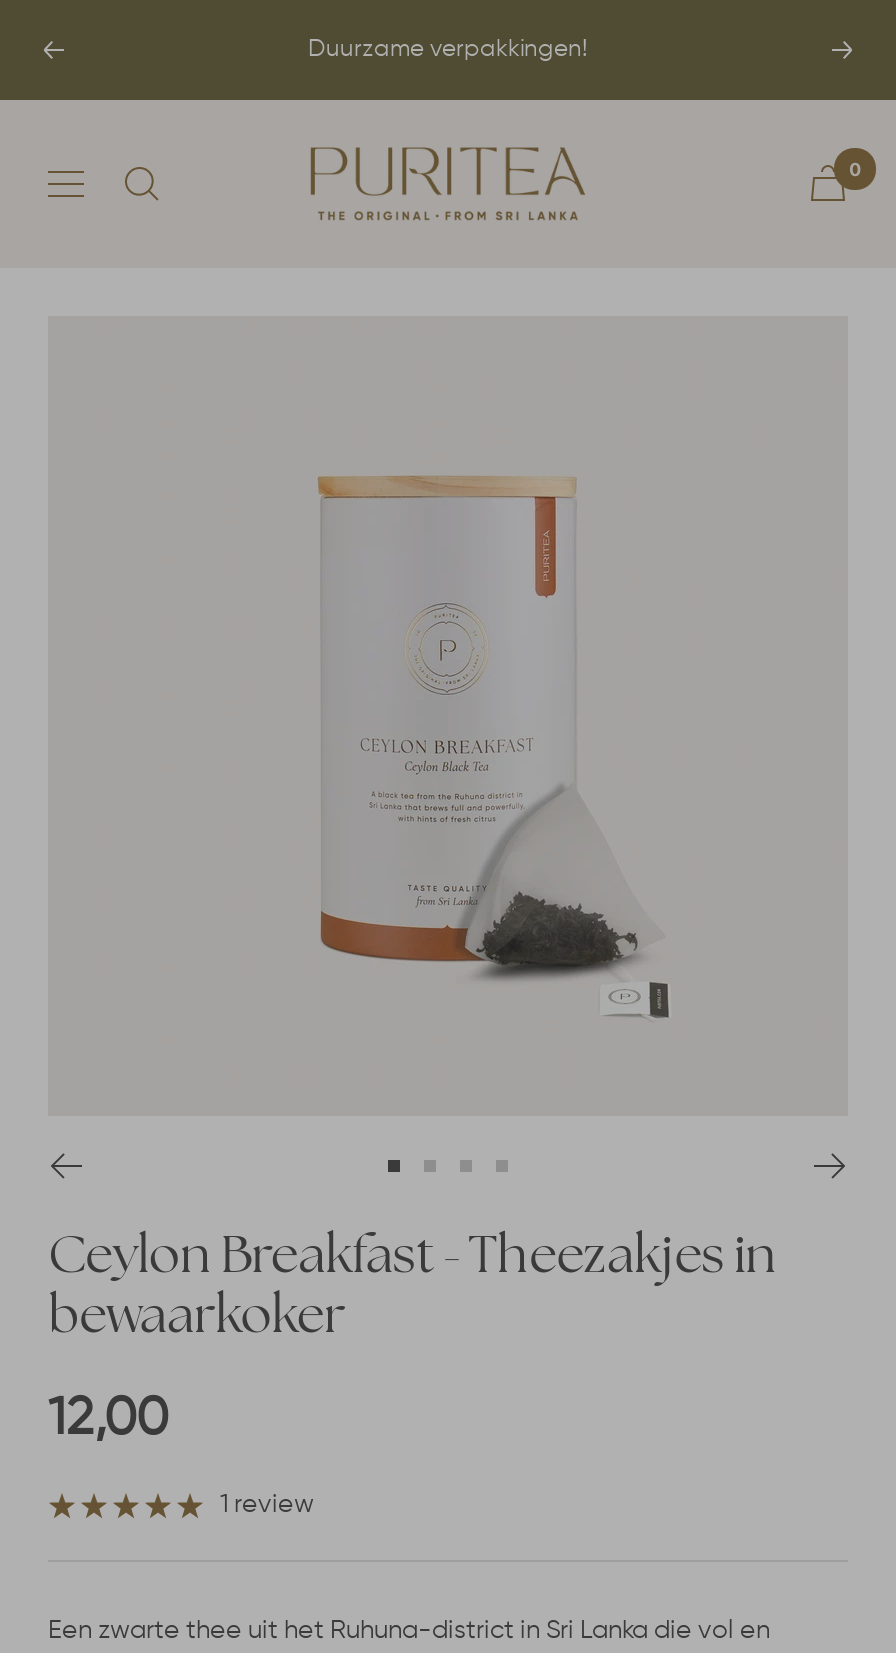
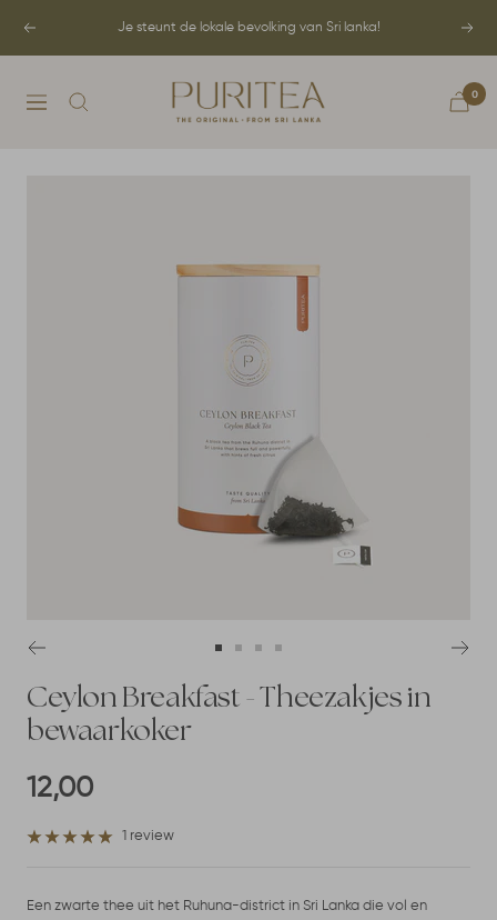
[308,38,588,62] Duurzame verpakkingen! -> [117,21,380,34] Je steunt de lokale bevolking van Sri lanka!

